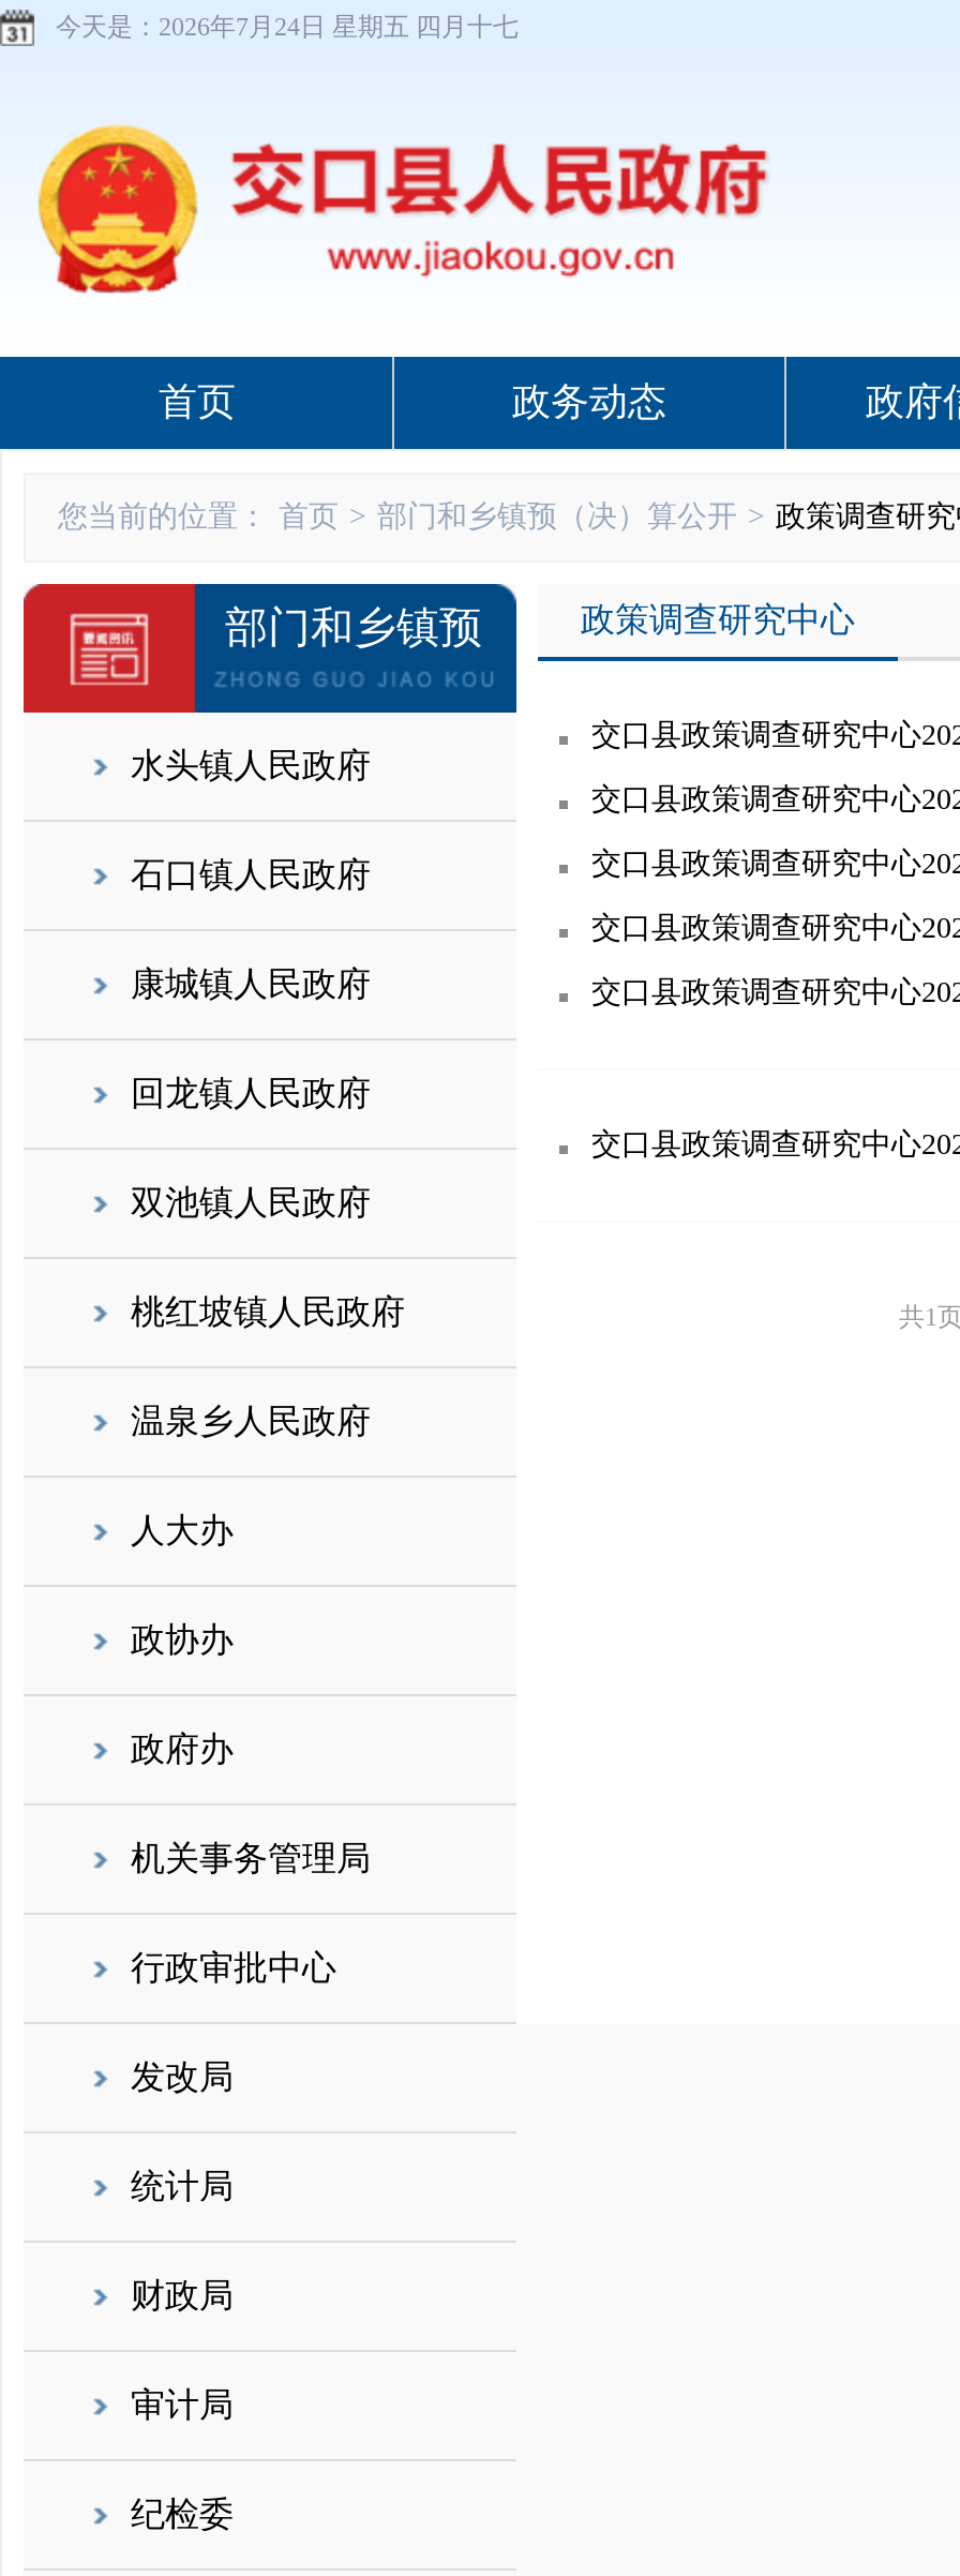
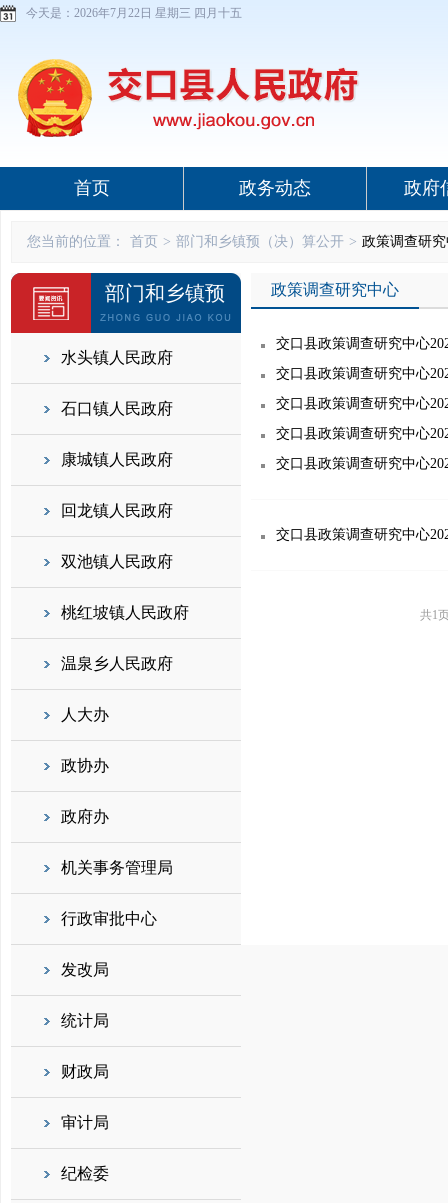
[56,12,519,42] 今天是：2026年7月24日 星期五 四月十七 -> [26,6,242,20] 今天是：2026年7月22日 星期三 四月十五

